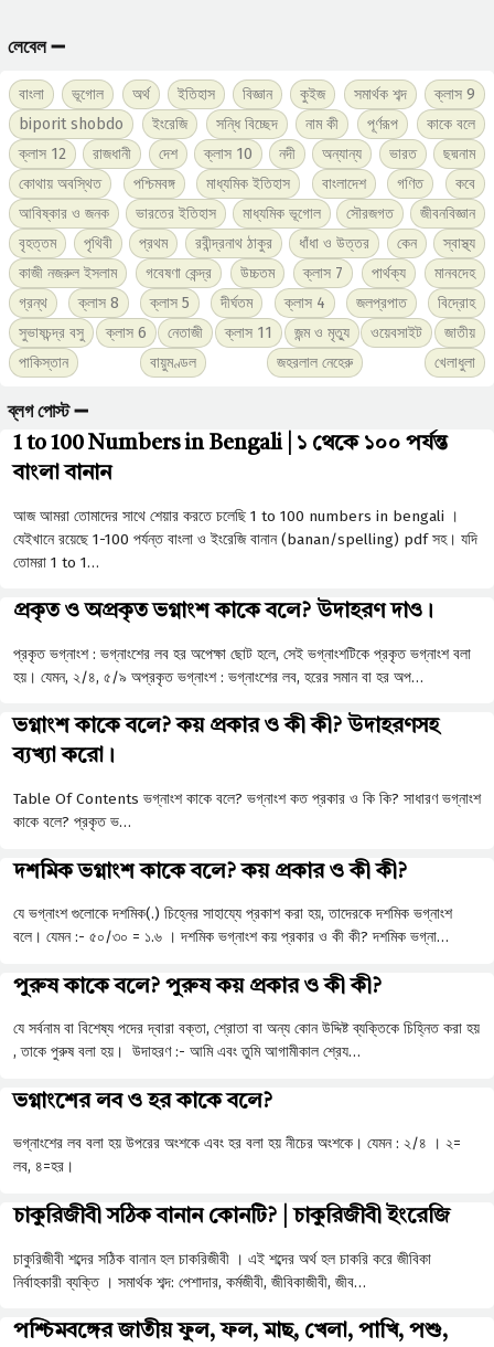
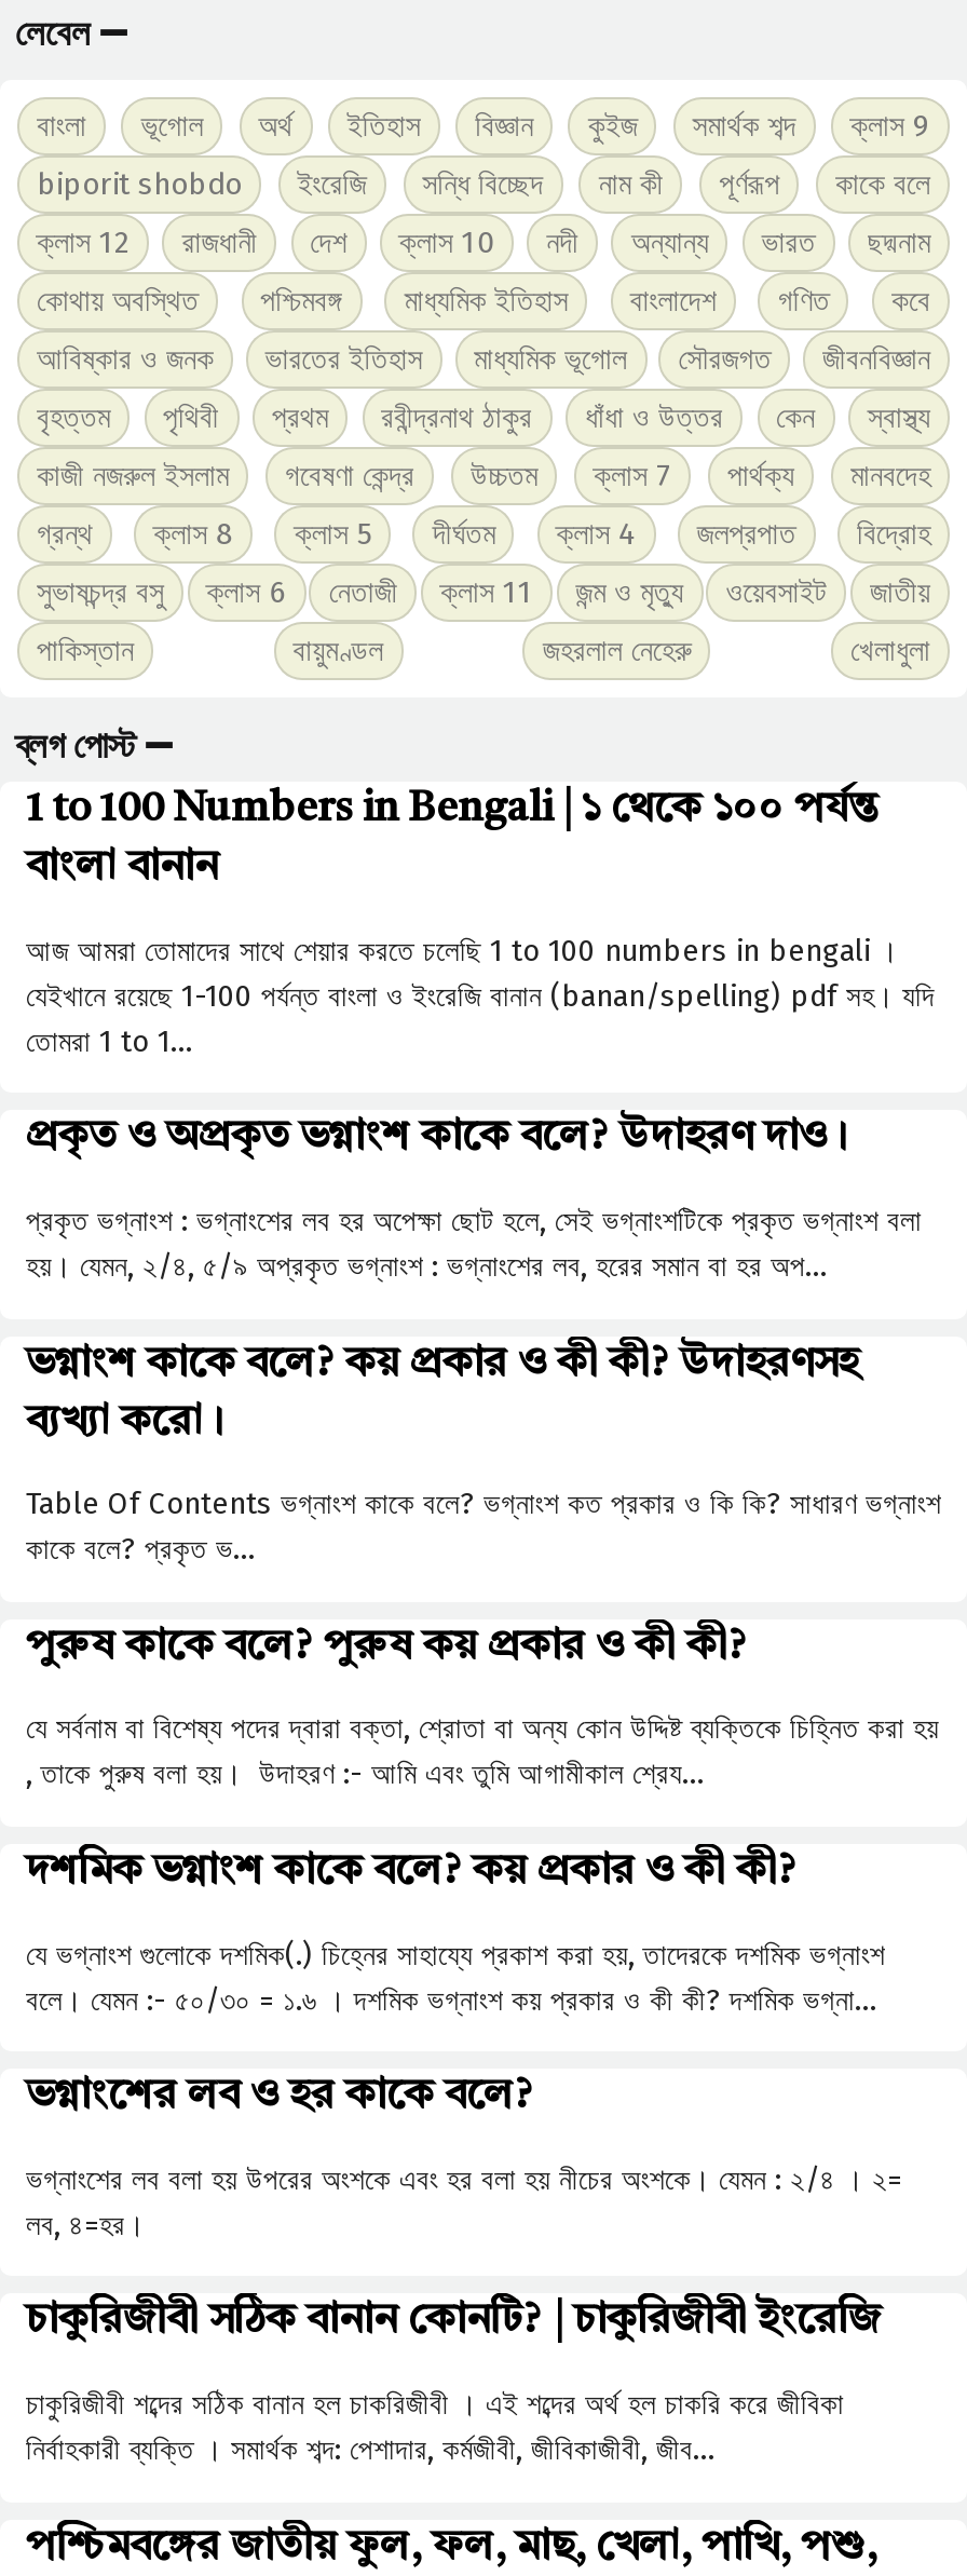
moved [13,861,452,946] -> [26,1850,885,2017]: দশমিক ভগ্নাংশ কাকে বলে? কয় প্রকার ও কী কী? | যে ভগ্নাংশ গুলোকে দশমিক(.) চিহ্নের সাহায্যে প্রকাশ করা হয়, তাদেরকে দশমিক ভগ্নাংশ | বলে। যেমন :- ৫০/৩০ = ১.৬ । দশমিক ভগ্নাংশ কয় প্রকার ও কী কী? দশমিক ভগ্না…
moved [13,976,480,1061] -> [26,1625,939,1792]: পুরুষ কাকে বলে? পুরুষ কয় প্রকার ও কী কী? | যে সর্বনাম বা বিশেষ্য পদের দ্বারা বক্তা, শ্রোতা বা অন্য কোন উদ্দিষ্ট ব্যক্তিকে চিহ্নিত করা হয় | , তাকে পুরুষ বলা হয়। উদাহরণ :- আমি এবং তুমি আগামীকাল শ্রেয…

